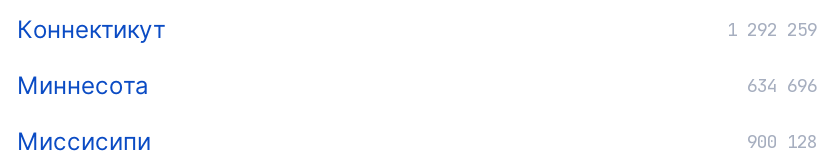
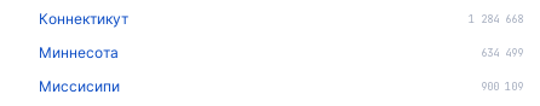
[727,17,817,41] 1 292 259 -> [469,11,523,26] 1 284 668
[747,73,817,97] 634 696 -> [481,45,523,60] 634 499
[747,129,817,153] 900 128 -> [481,79,523,93] 900 109

